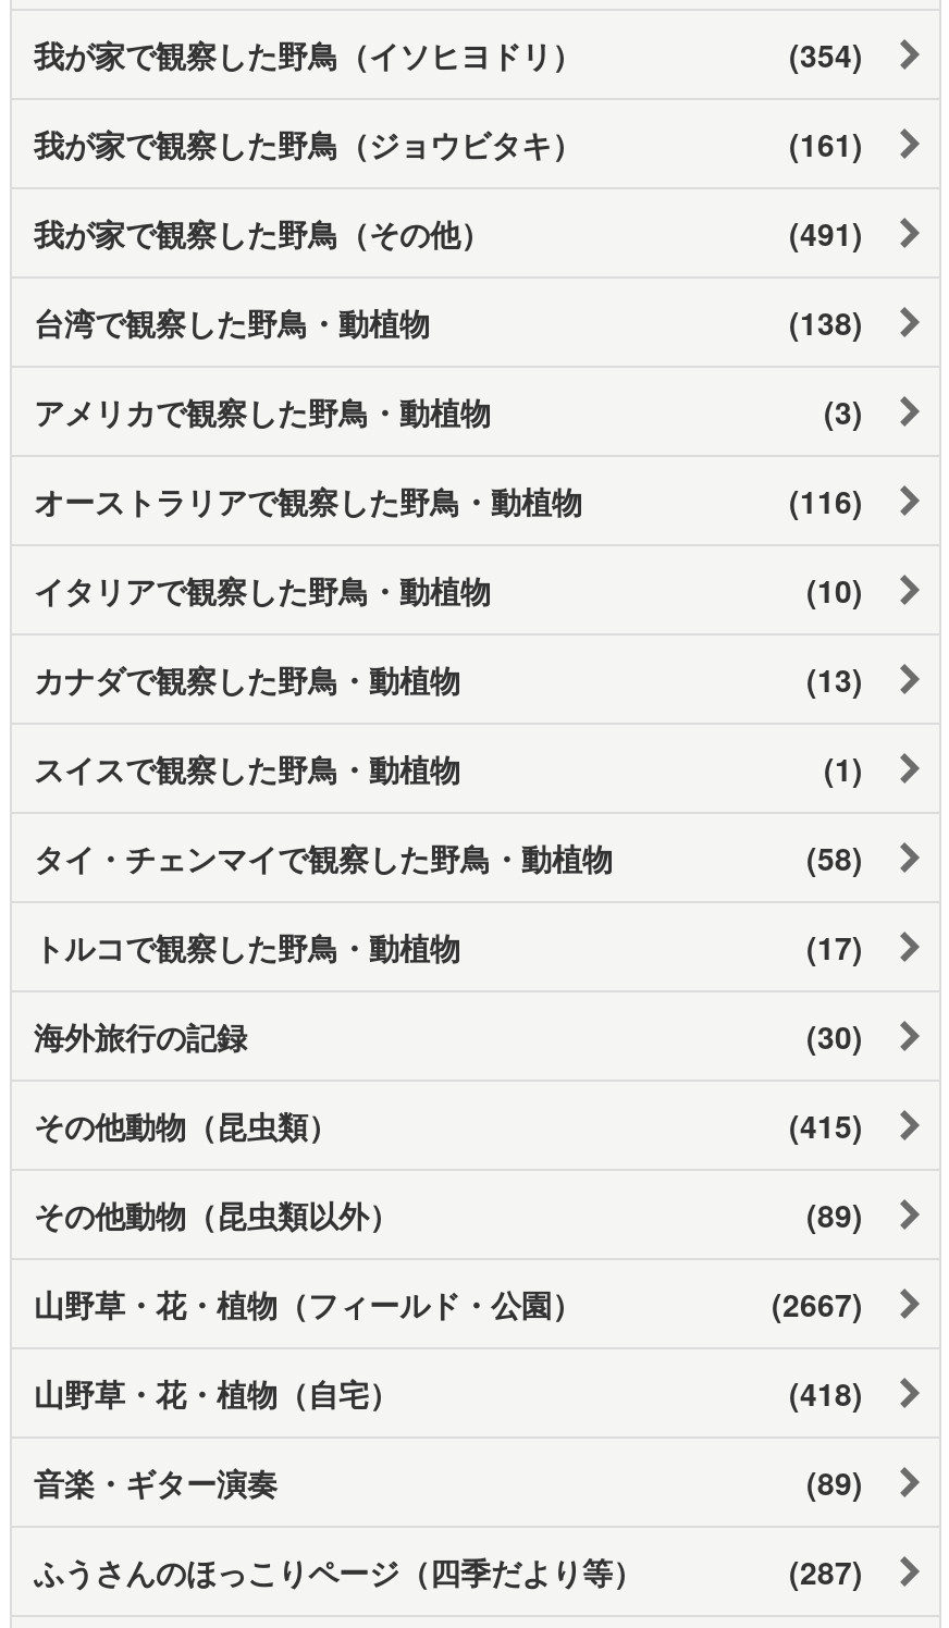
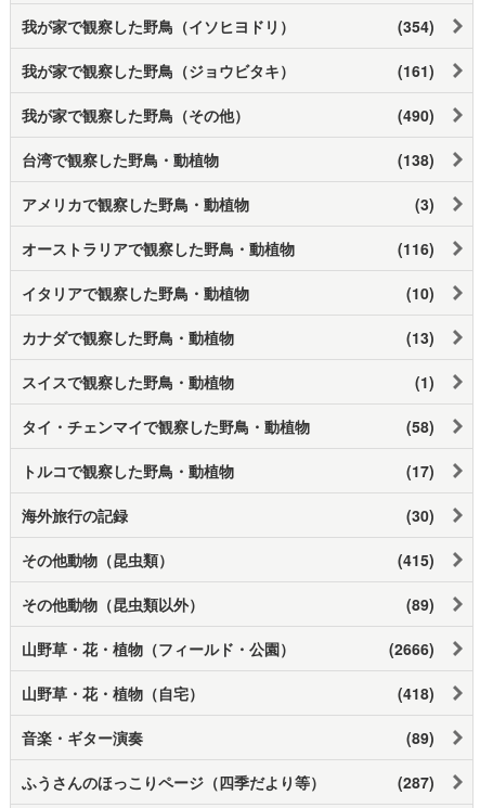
[789,211,863,254] (491) -> [398,104,434,126] (490)
[772,1282,863,1325] (2667) -> [389,638,434,659] (2666)

